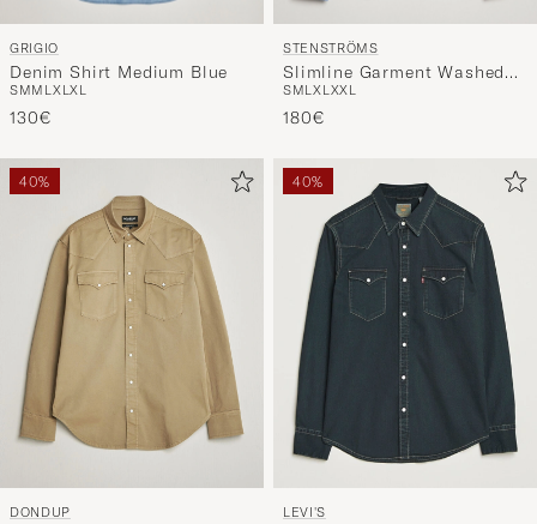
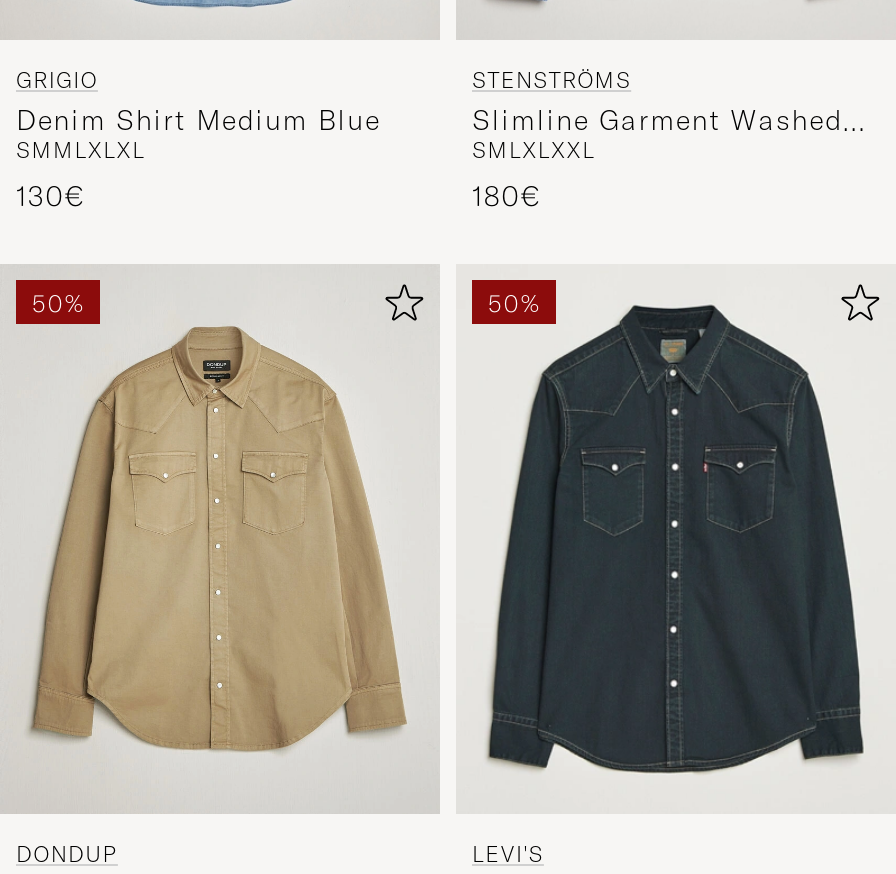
[19,172,51,190] 40% -> [32,288,84,318] 50%
[292,172,324,190] 40% -> [488,288,540,318] 50%

